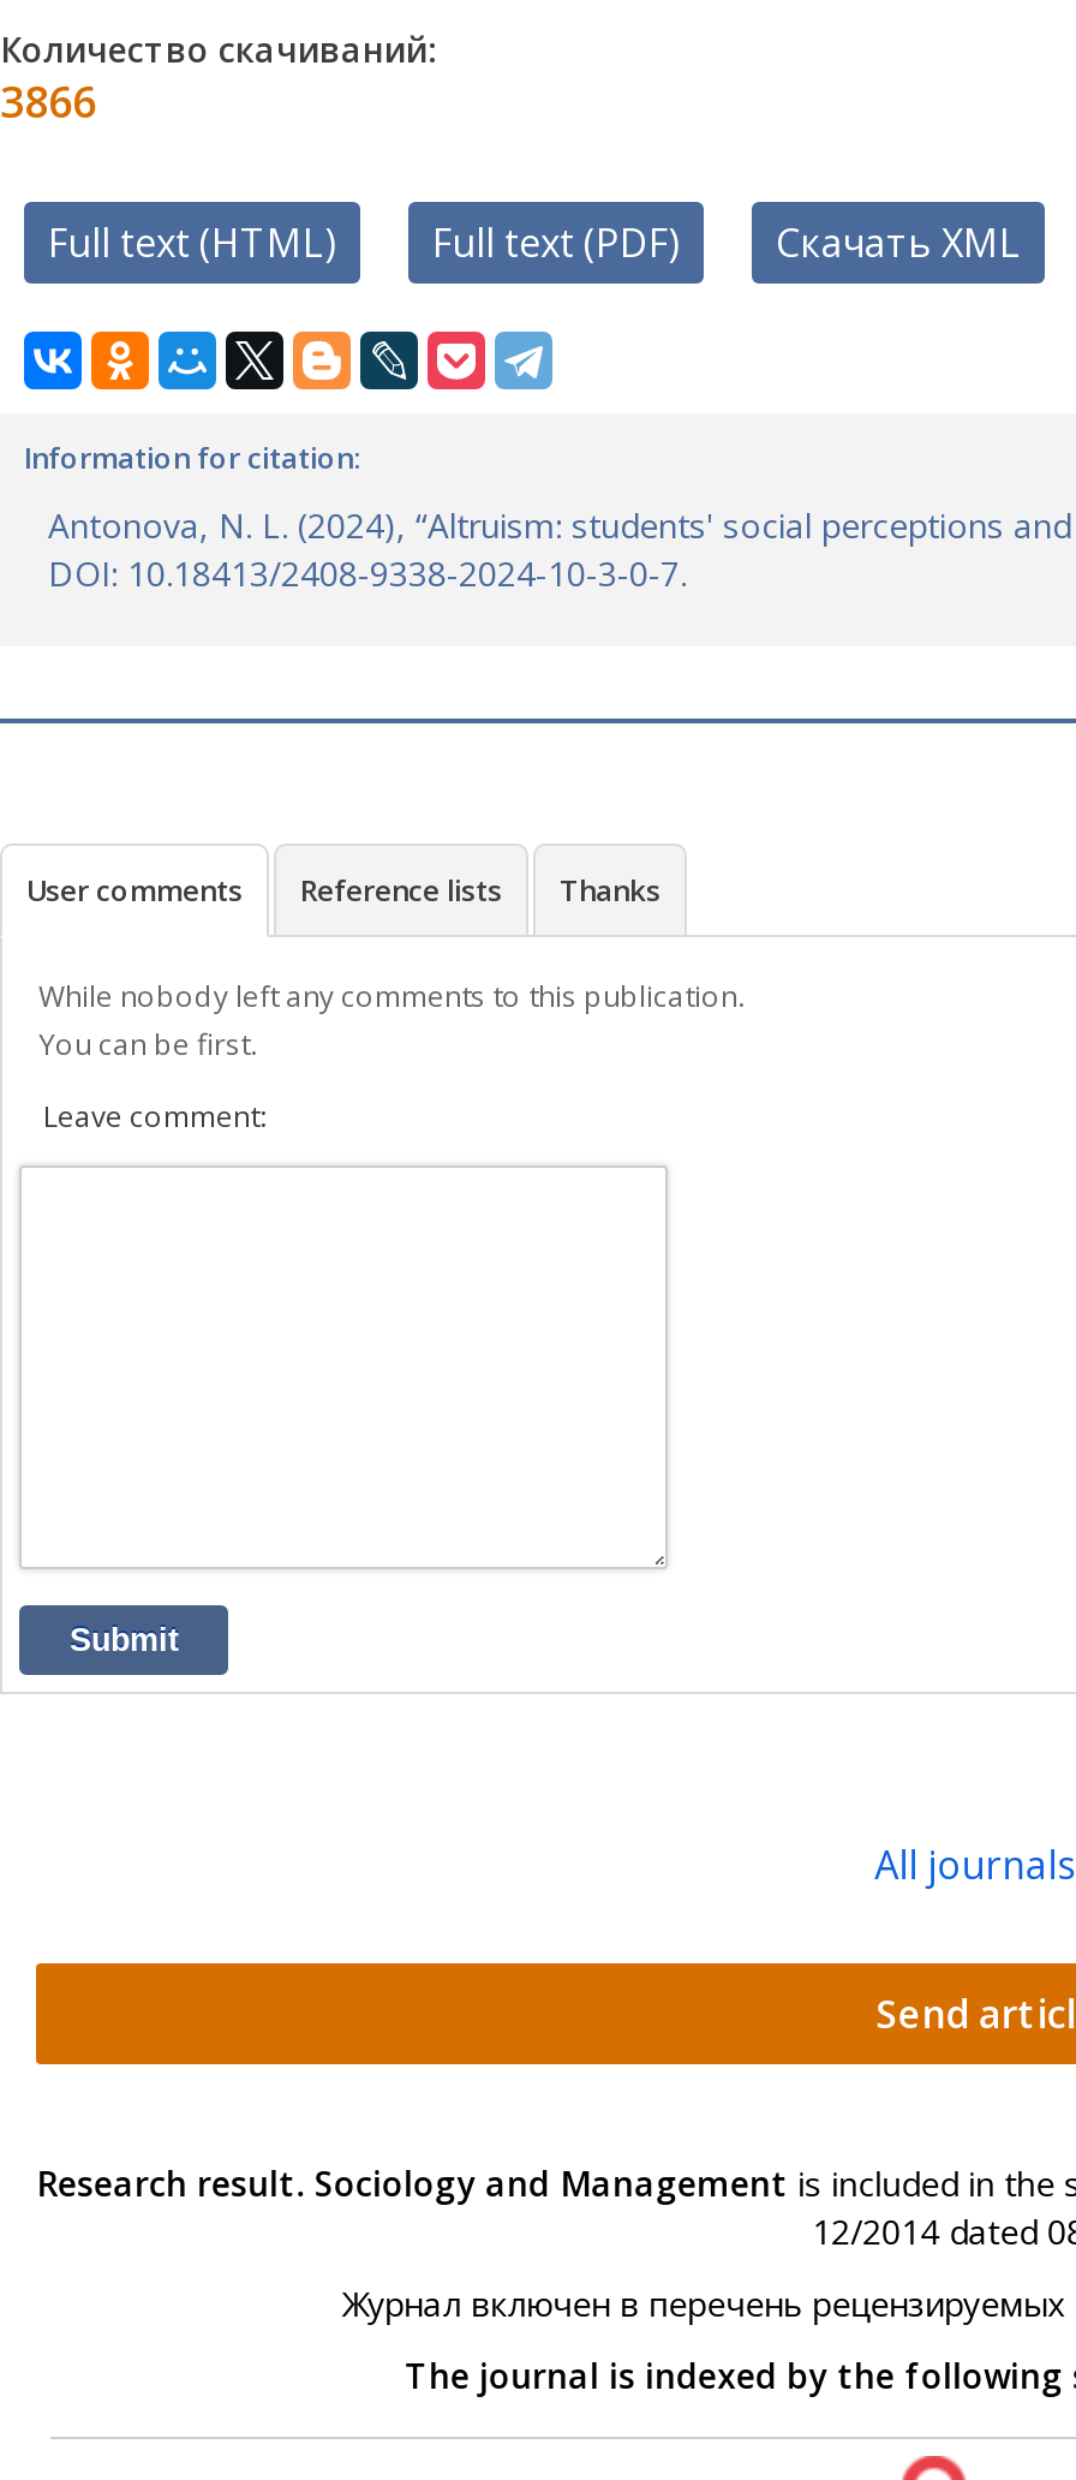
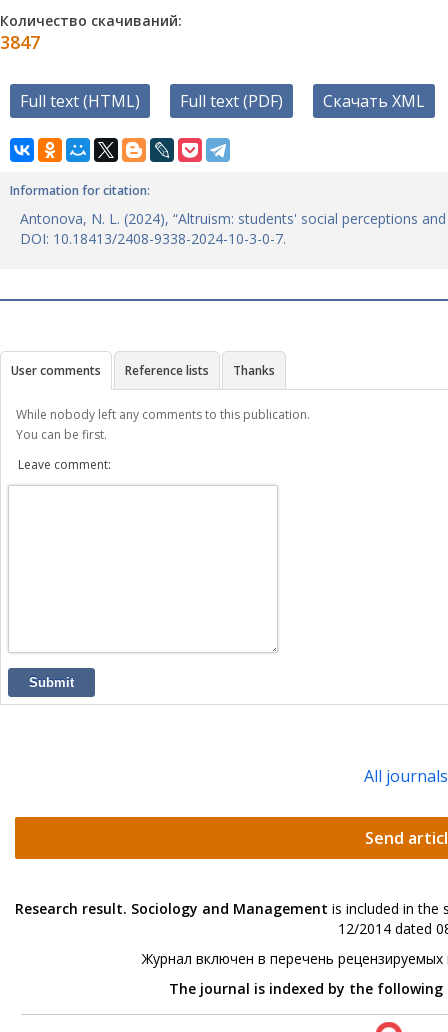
[0,72,96,130] 3866 -> [0,30,40,54] 3847

